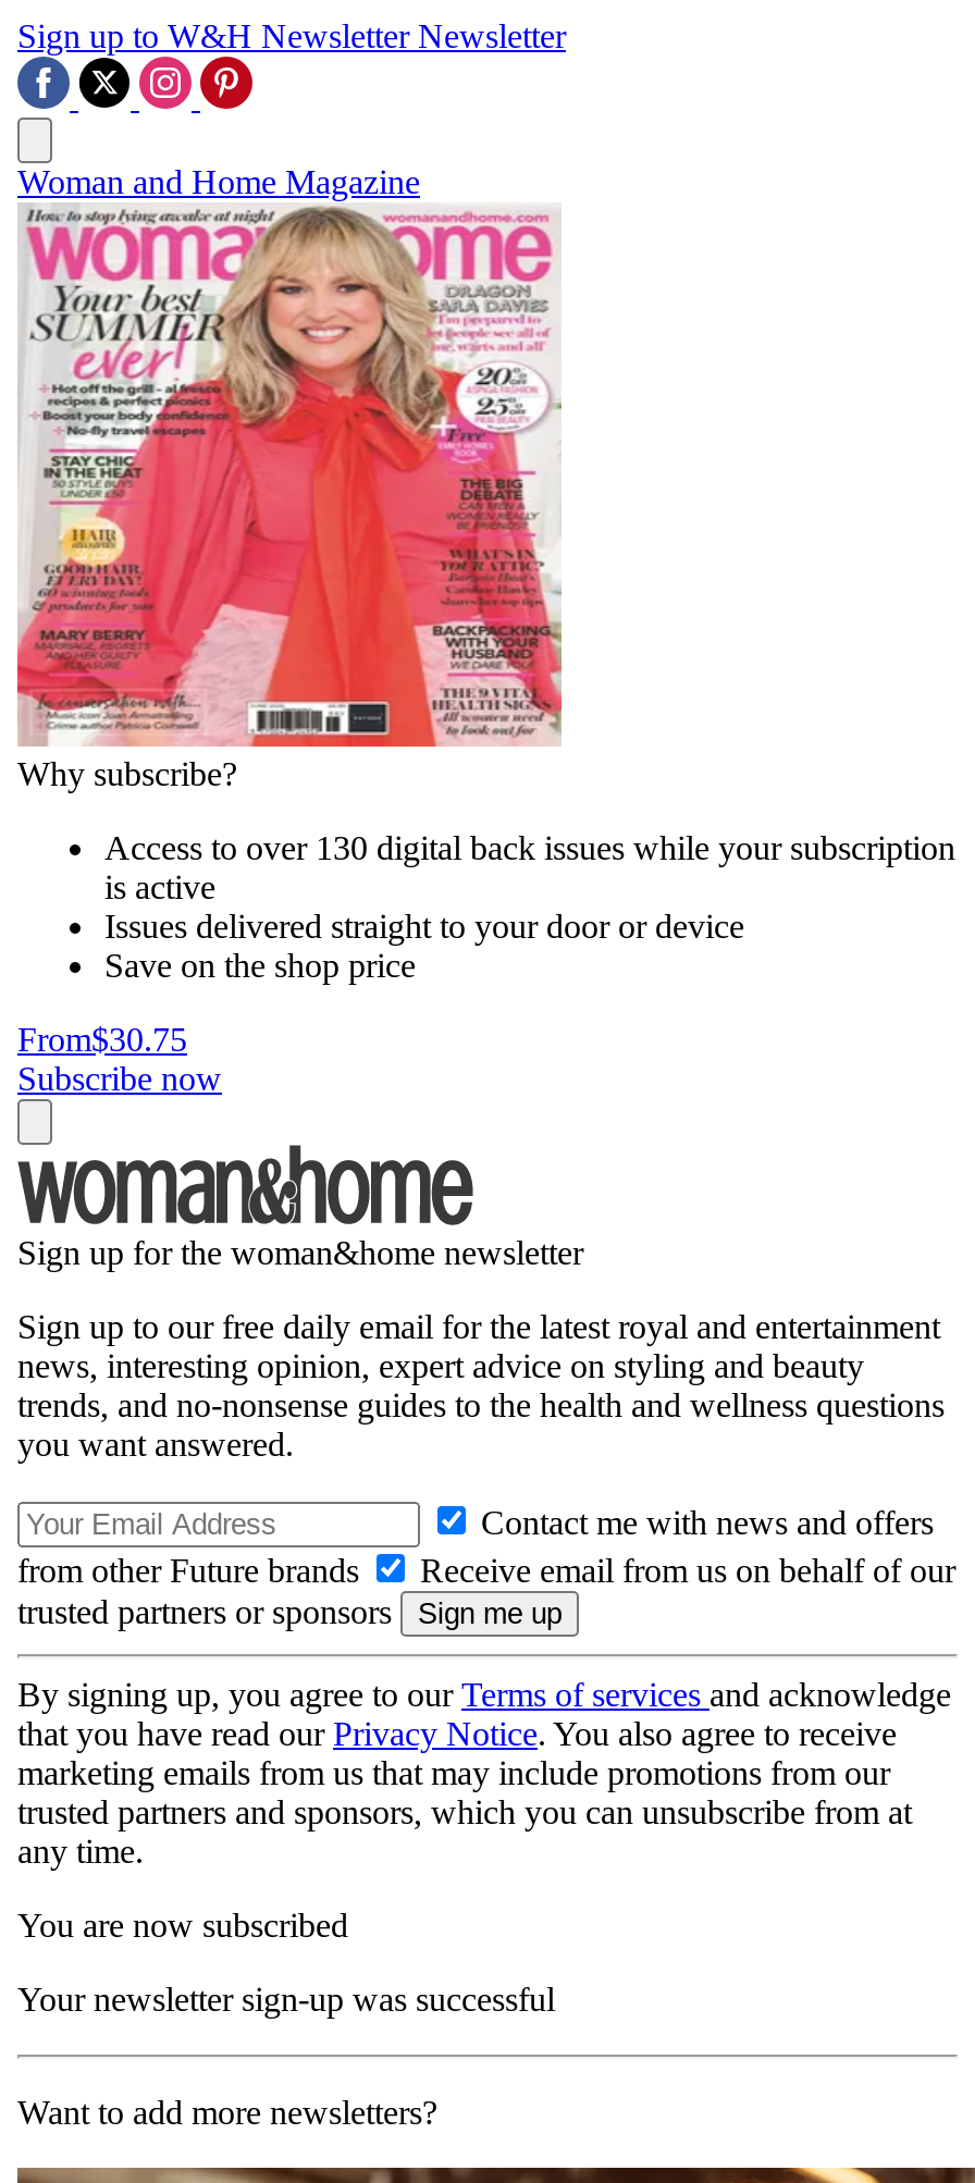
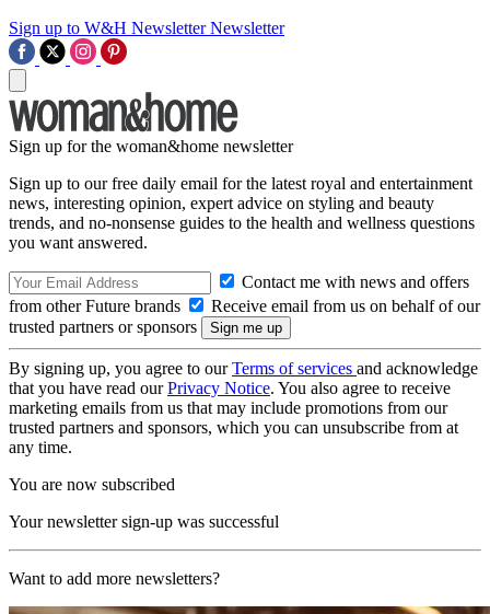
[17,164,420,201] Woman and Home Magazine -> none
[15,205,955,1097] [image] | Why subscribe? | Access to over 130 digital back issues while your subscription | is active | Issues delivered straight to your door or device | Save on the shop price | From$30.75 | Subscribe now -> none

